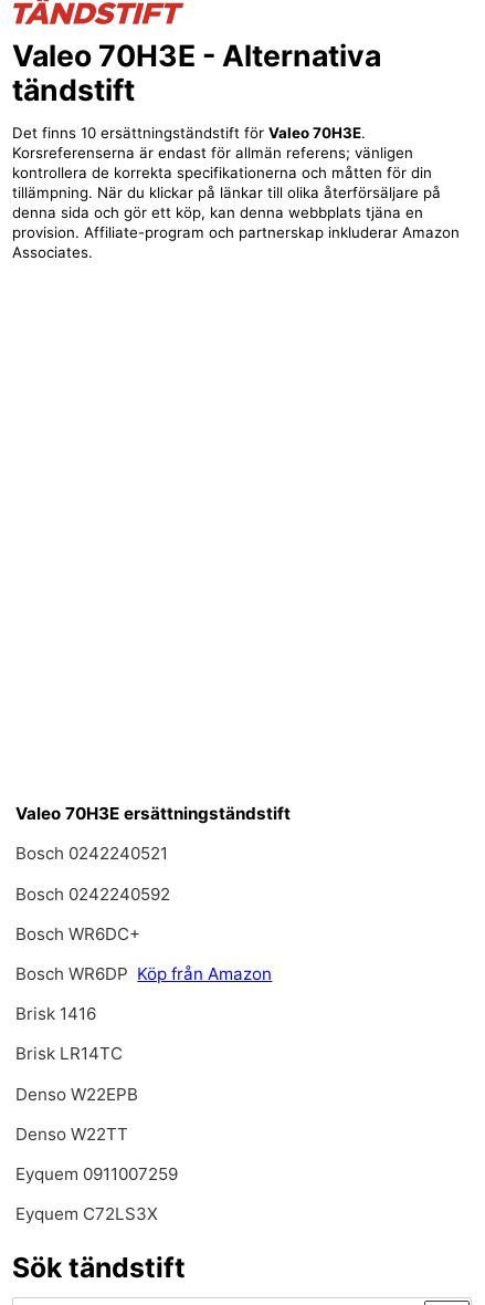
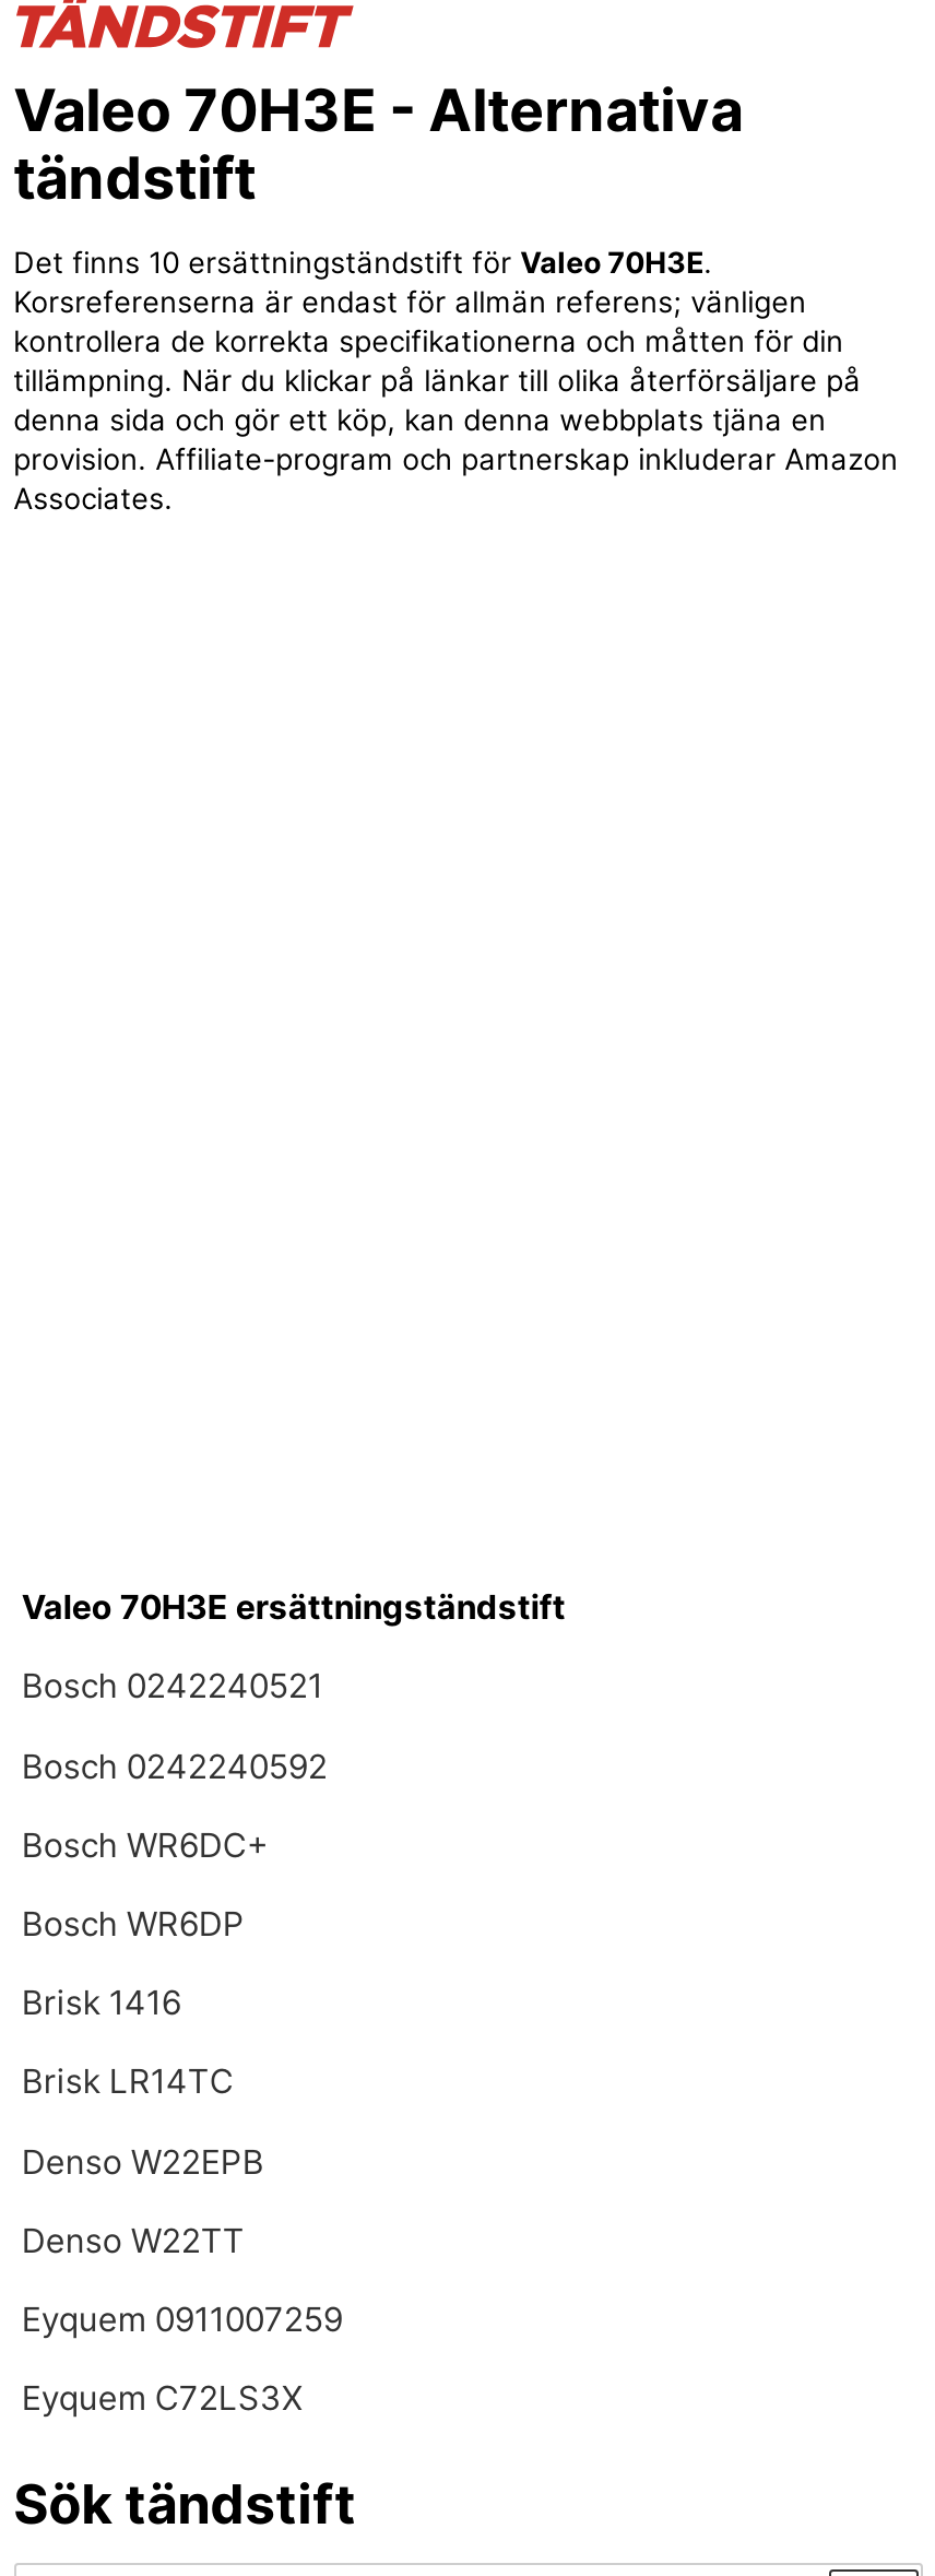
[16,963,272,984] Bosch WR6DP Köp från Amazon -> [22,1903,244,1945] Bosch WR6DP

